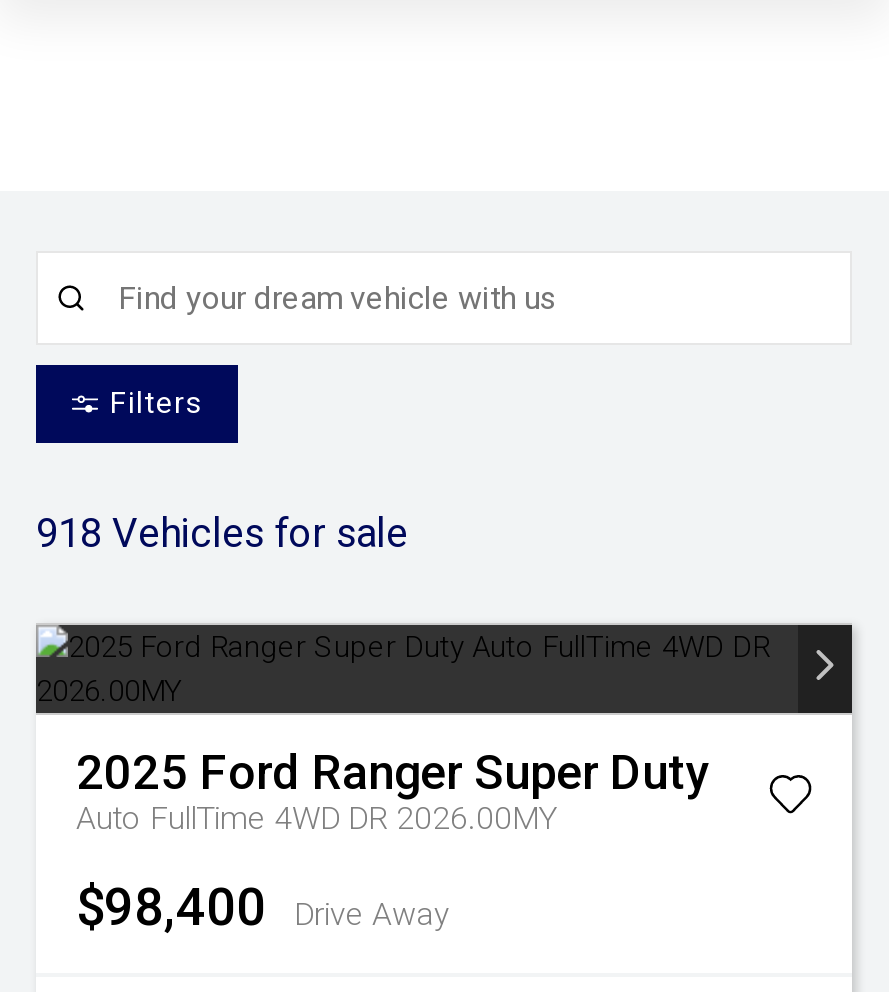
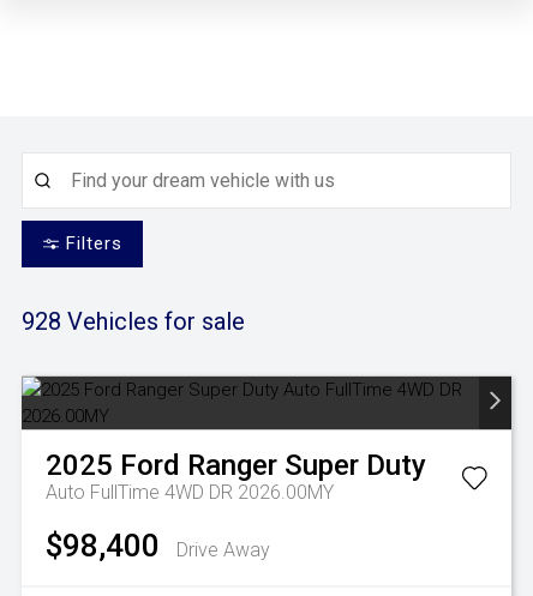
[36,509,408,557] 918 Vehicles for sale -> [22,307,245,336] 928 Vehicles for sale

